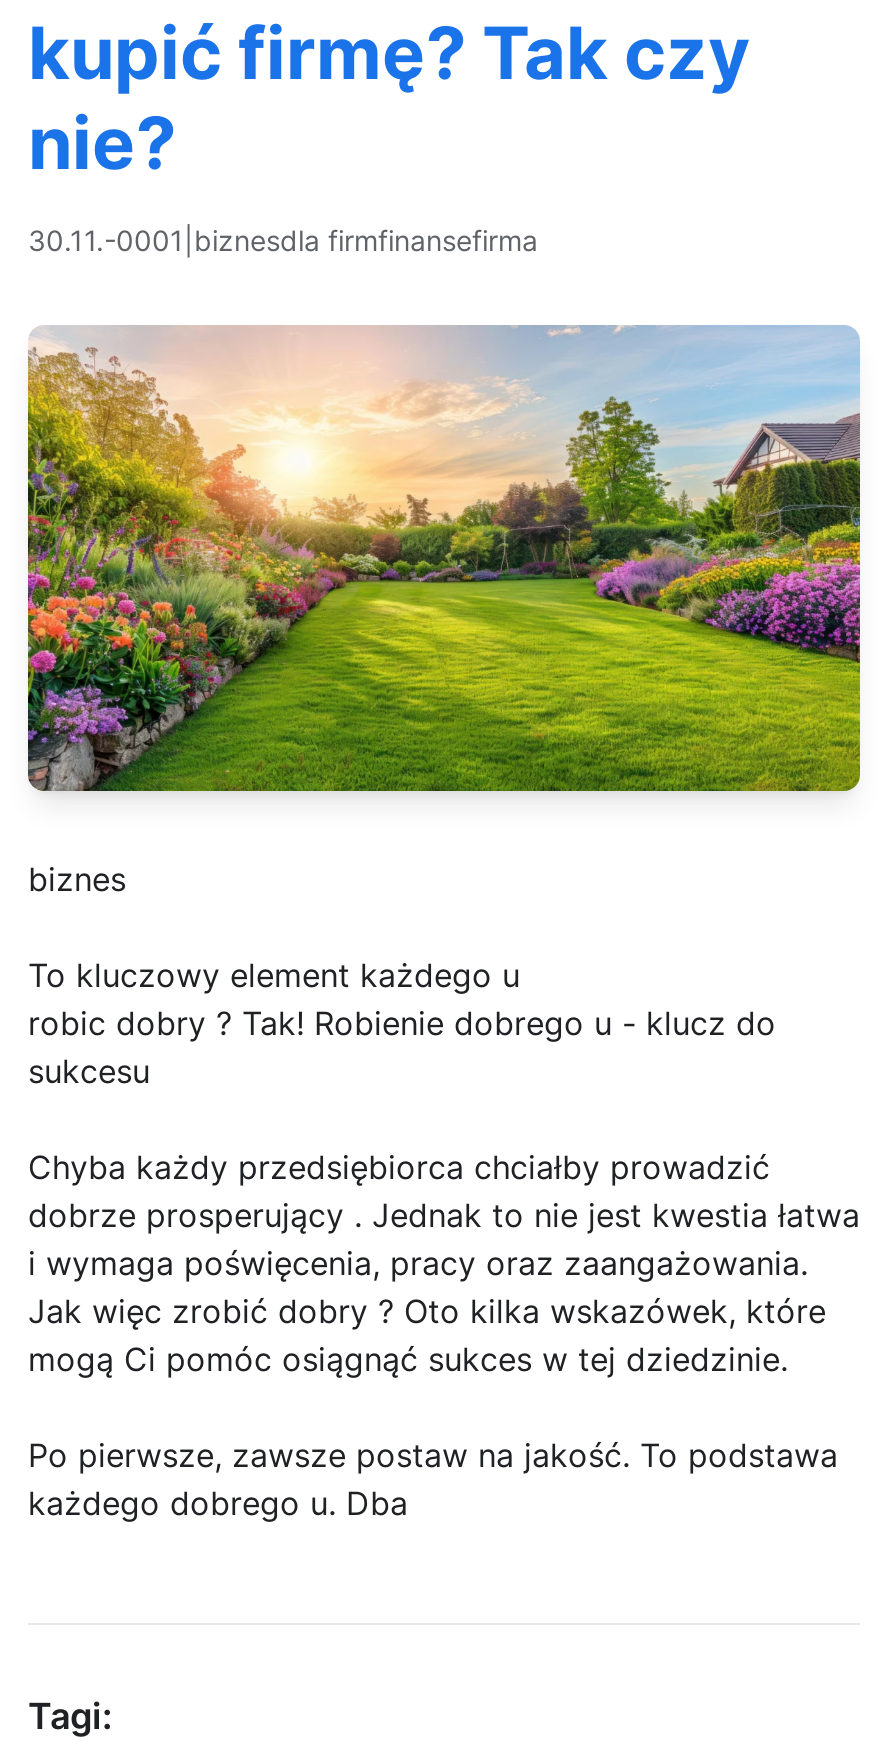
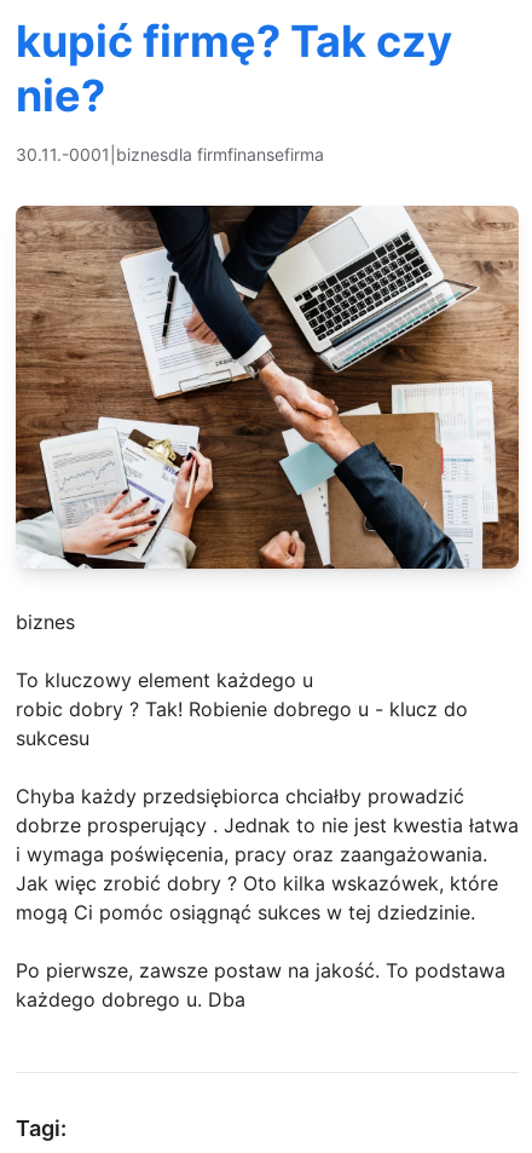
[26,325,862,793] [image] -> [15,204,520,570] [image]

